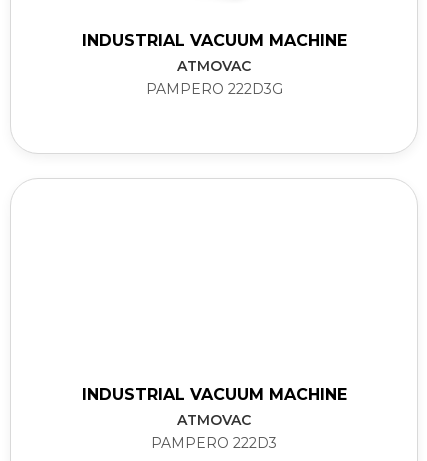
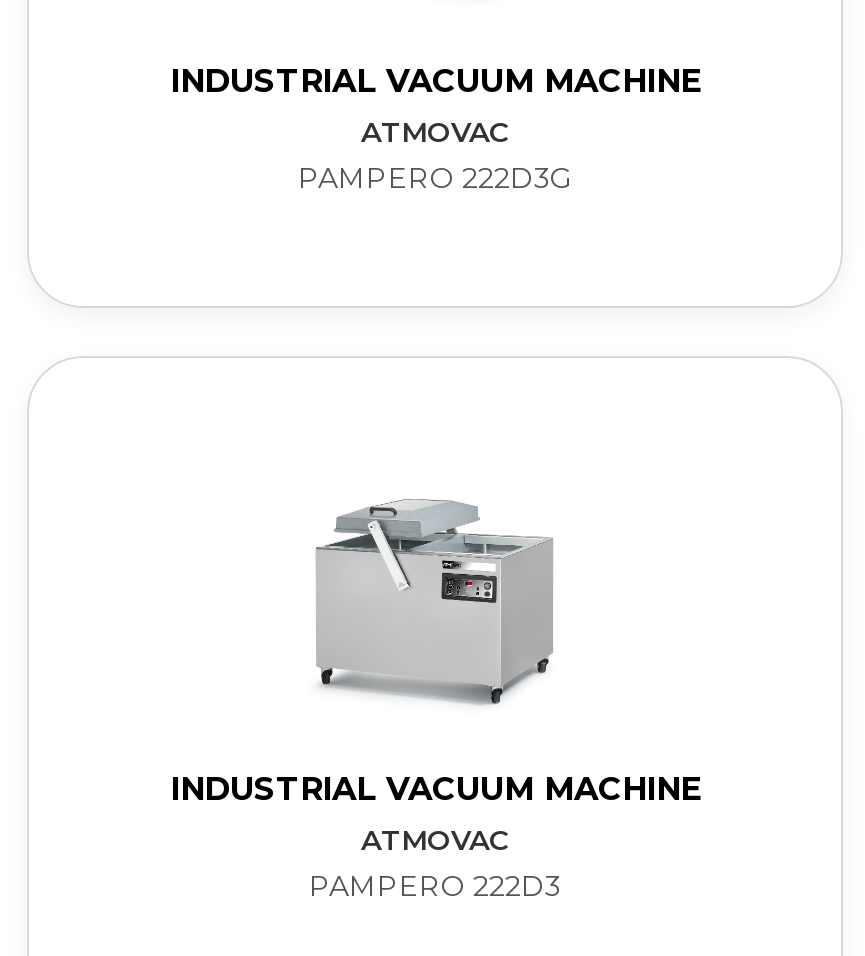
none -> [315,498,555,708] [image]

